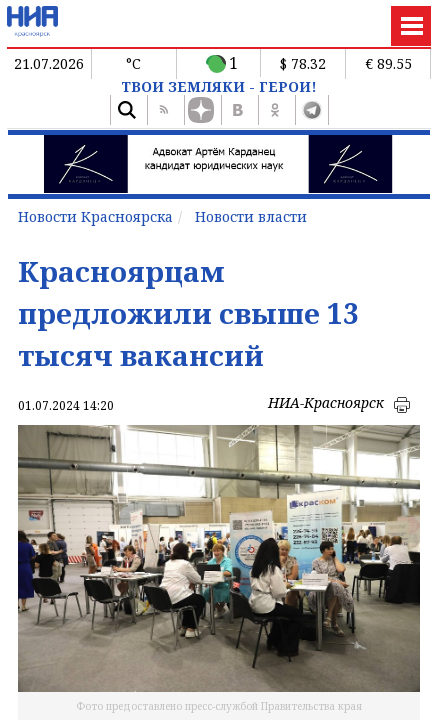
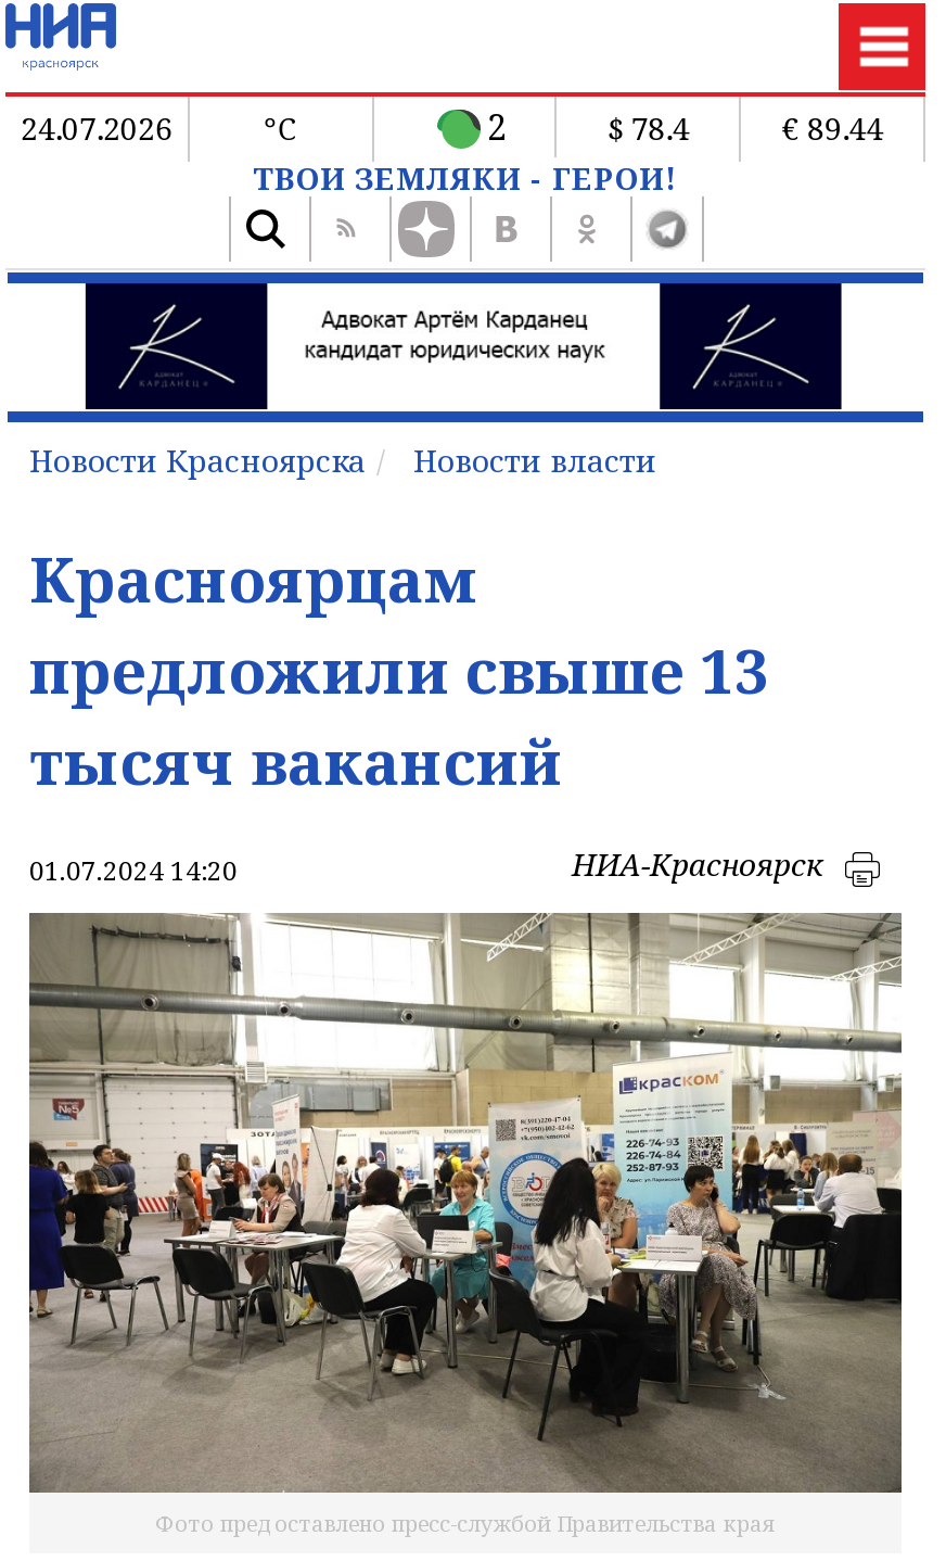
[14,53,84,72] 21.07.2026 -> [20,106,172,148] 24.07.2026
[229,51,238,73] 1 -> [487,102,507,150] 2
[280,53,326,72] $ 78.32 -> [607,106,690,148] $ 78.4
[365,53,412,72] € 89.55 -> [781,106,883,148] € 89.44

